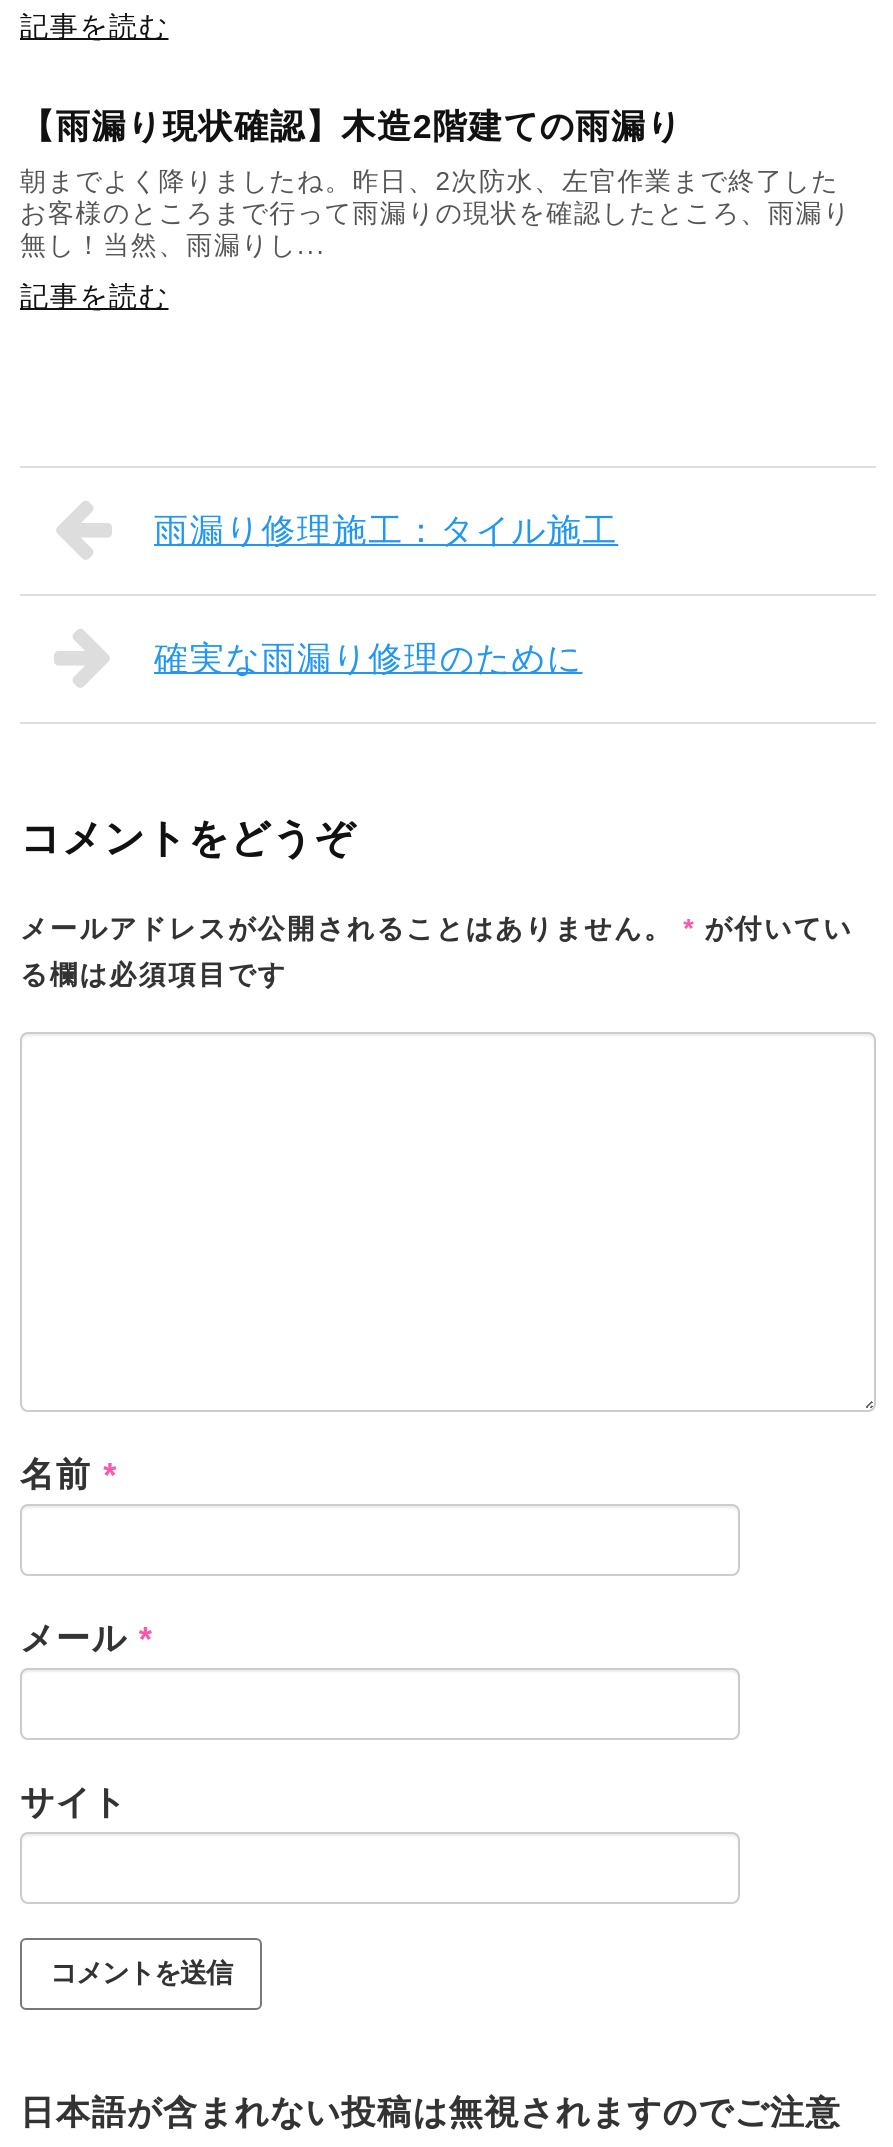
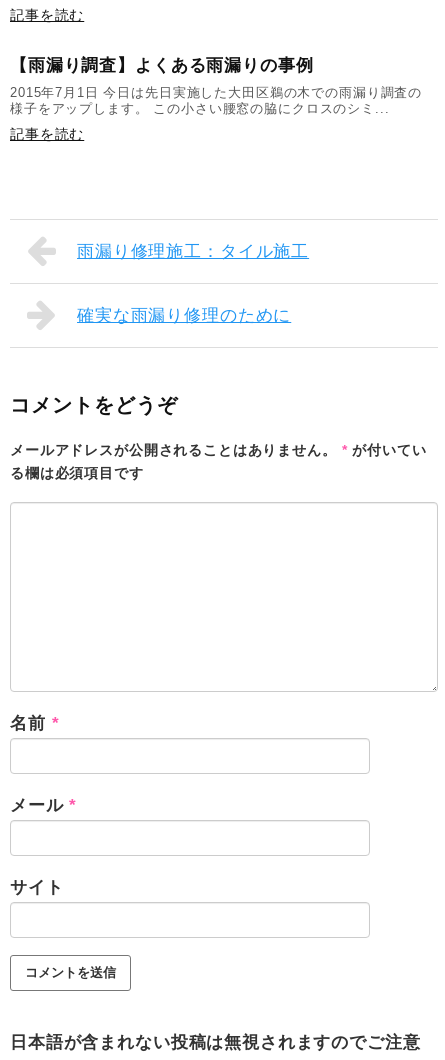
[20,107,682,145] 【雨漏り現状確認】木造2階建ての雨漏り -> [10,55,313,74] 【雨漏り調査】よくある雨漏りの事例
[20,165,851,259] 朝までよく降りましたね。昨日、2次防水、左官作業まで終了した | お客様のところまで行って雨漏りの現状を確認したところ、雨漏り | 無し！当然、雨漏りし... -> [10,84,422,115] 2015年7月1日 今日は先日実施した大田区鵜の木での雨漏り調査の | 様子をアップします。 この小さい腰窓の脇にクロスのシミ...

